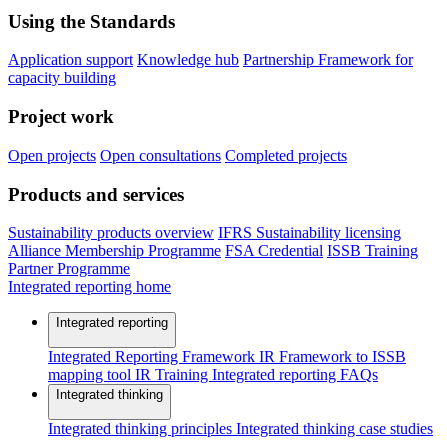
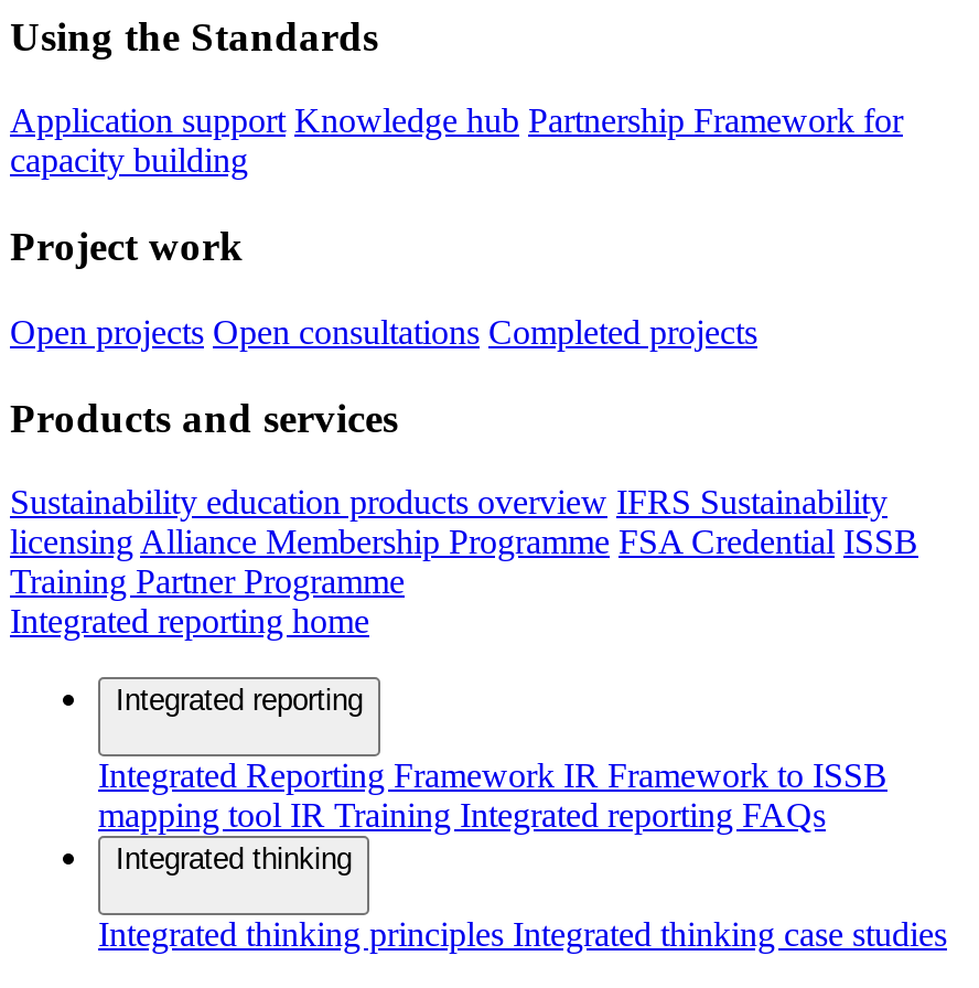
[8,224,418,277] Sustainability products overview IFRS Sustainability licensing | Alliance Membership Programme FSA Credential ISSB Training | Partner Programme -> [10,484,918,601] Sustainability education products overview IFRS Sustainability | licensing Alliance Membership Programme FSA Credential ISSB | Training Partner Programme

